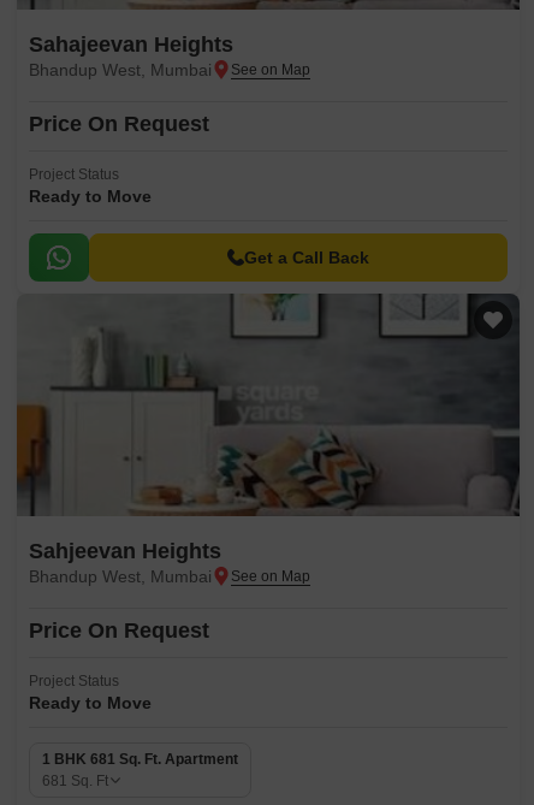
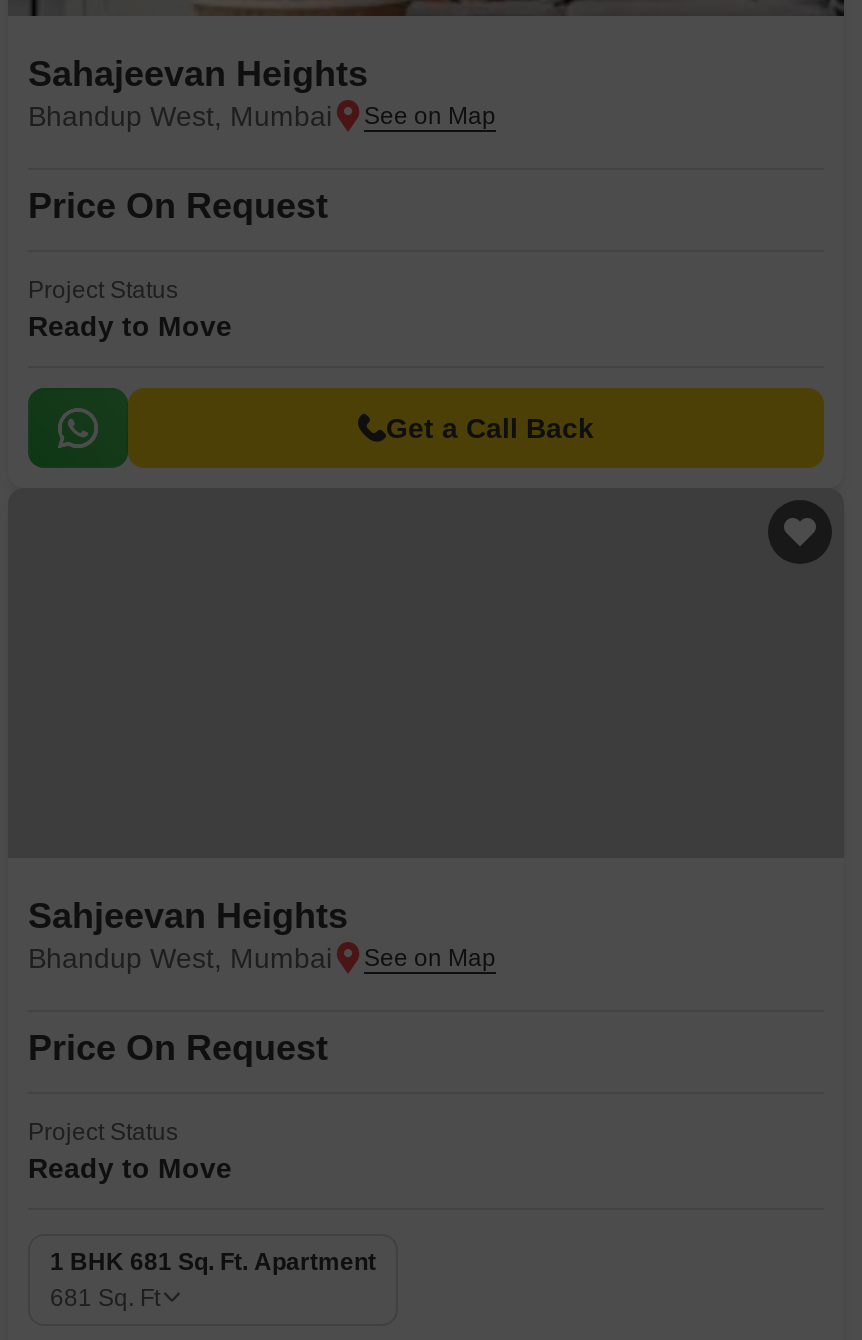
[16,294,521,516] [image] -> none

